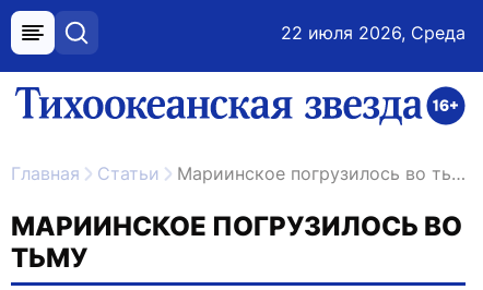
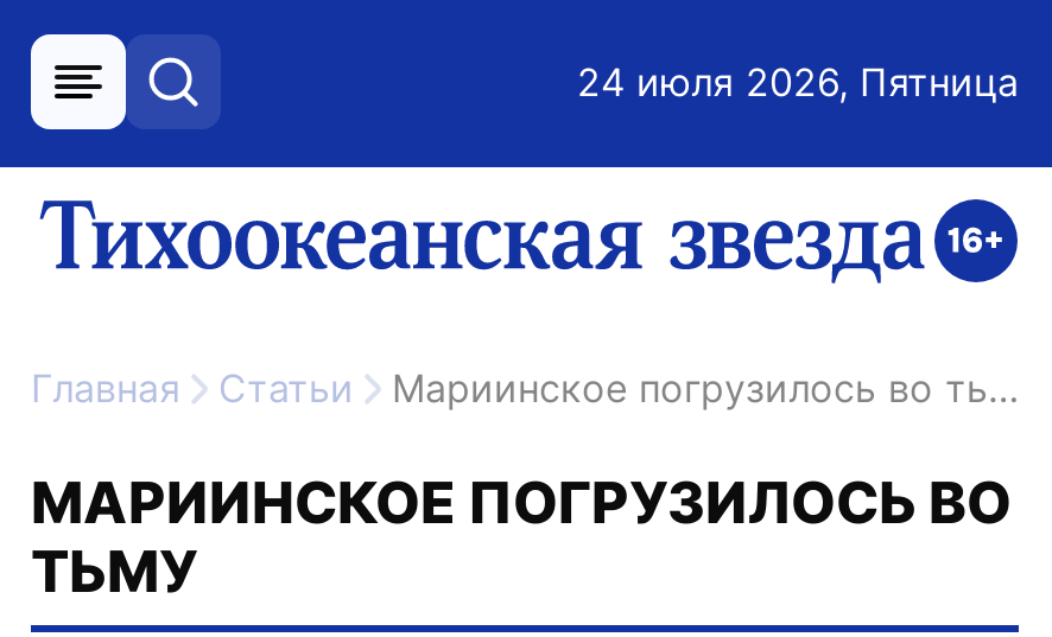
[281,22,466,44] 22 июля 2026, Среда -> [577,58,1019,106] 24 июля 2026, Пятница

